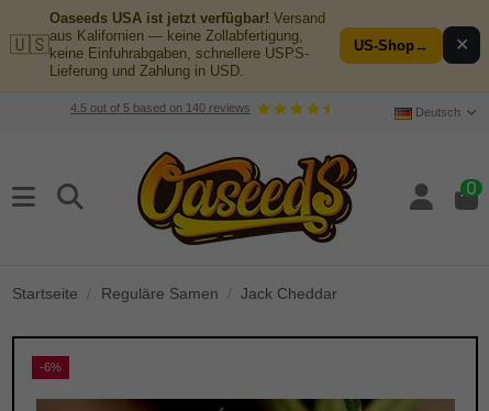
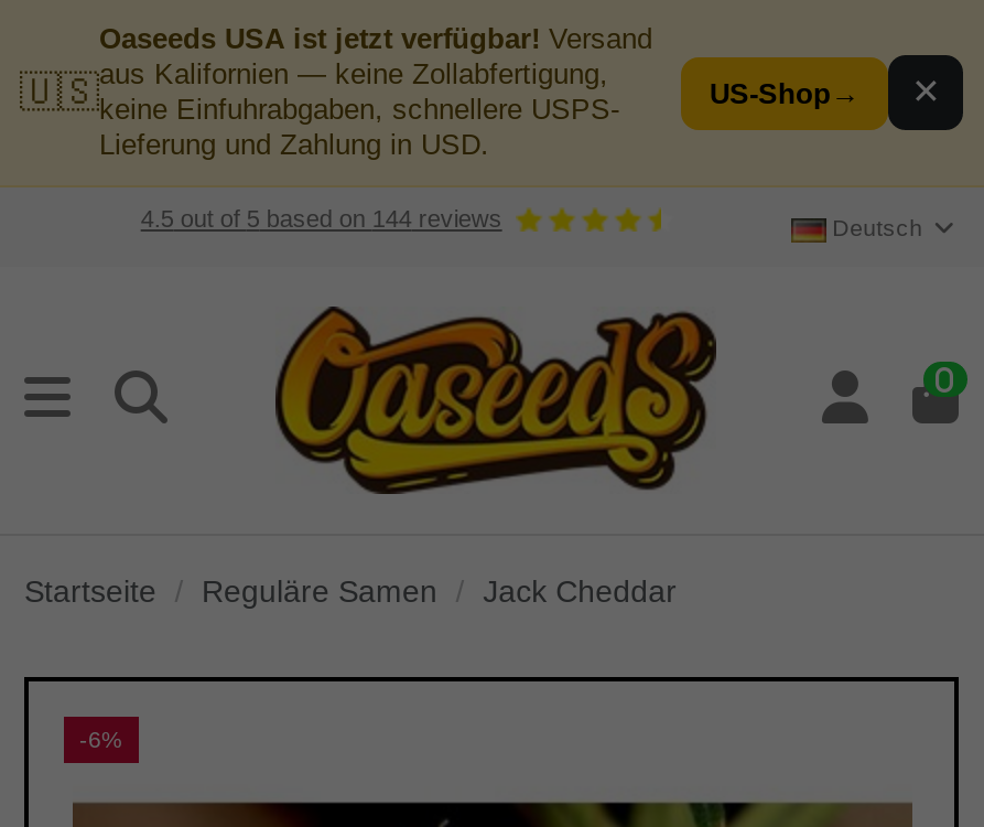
[70,101,250,114] 4.5 out of 5 based on 140 reviews -> [141,205,502,232] 4.5 out of 5 based on 144 reviews

